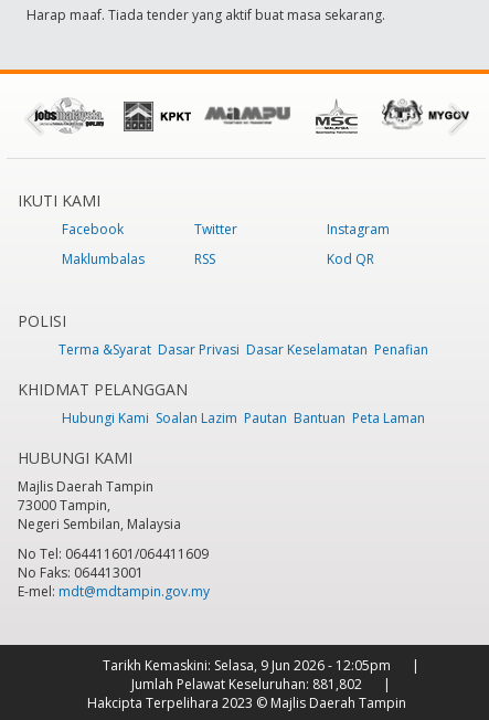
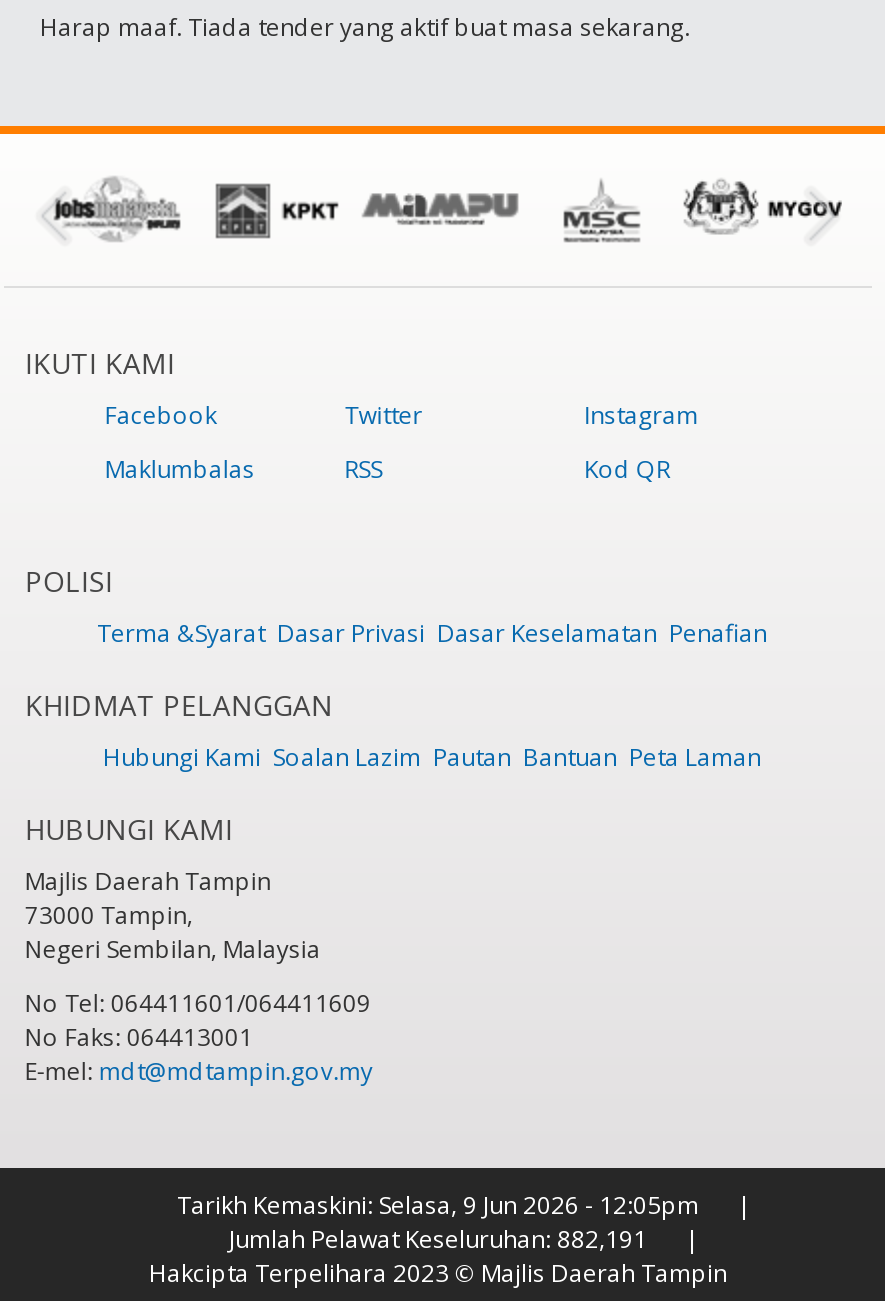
[131,675,362,693] Jumlah Pelawat Keseluruhan: 881,802 -> [229,1222,647,1256] Jumlah Pelawat Keseluruhan: 882,191

